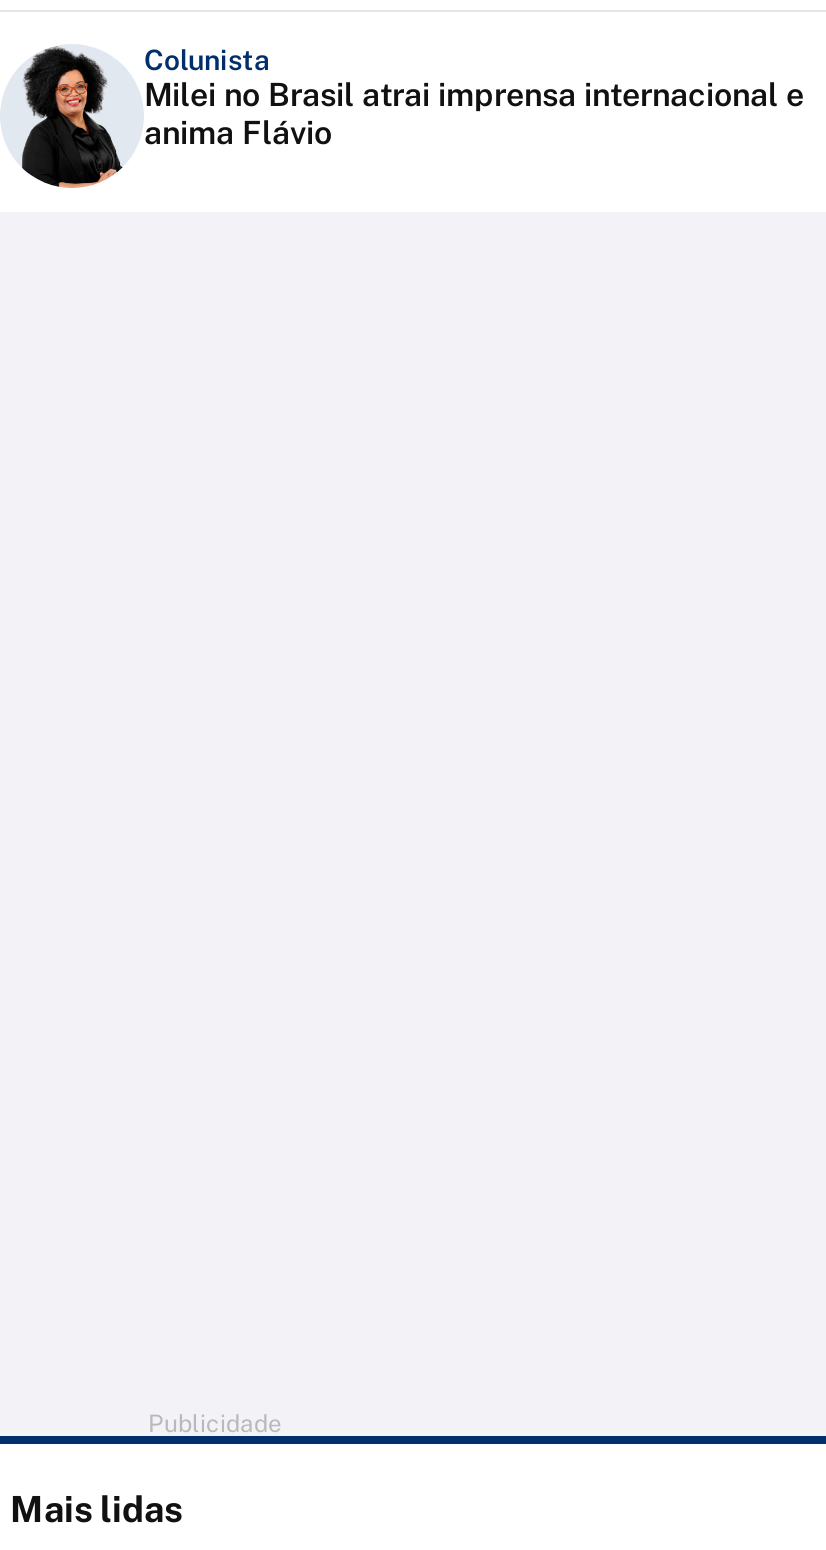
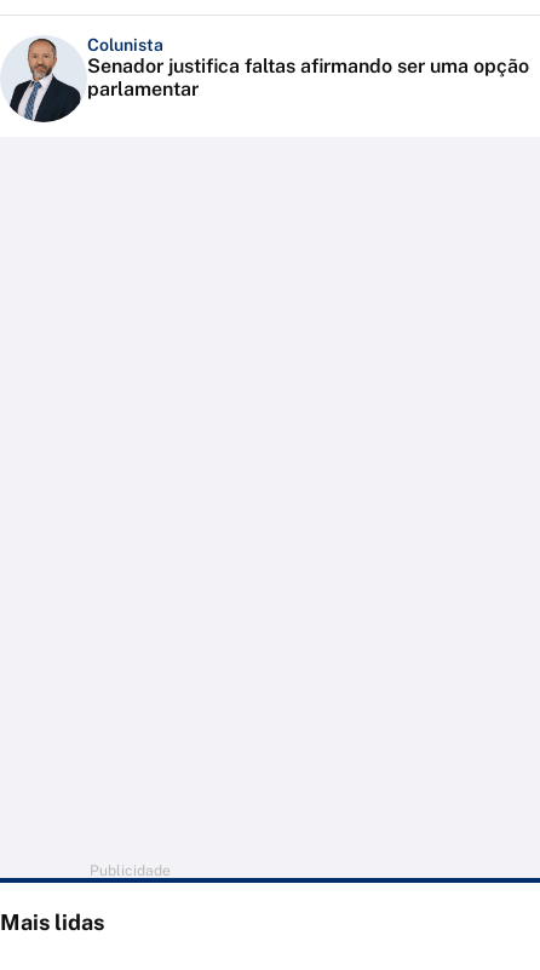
[16,46,804,190] [image] | Milei no Brasil atrai imprensa internacional e | anima Flávio -> [8,38,529,124] [image] | Senador justifica faltas afirmando ser uma opção | parlamentar

